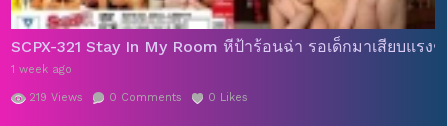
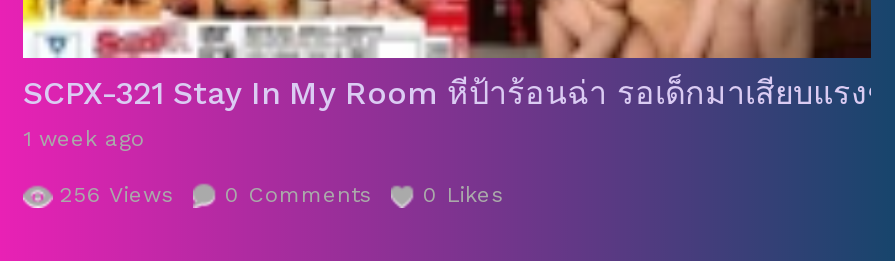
[29,91,248,104] 219 Views 0 Comments 0 Likes -> [59,182,503,208] 256 Views 0 Comments 0 Likes

